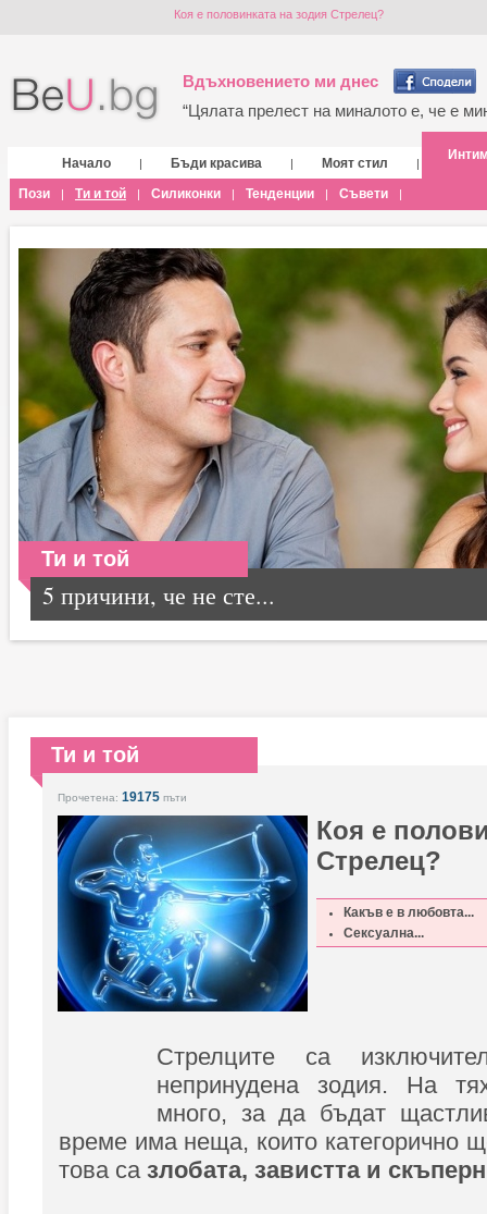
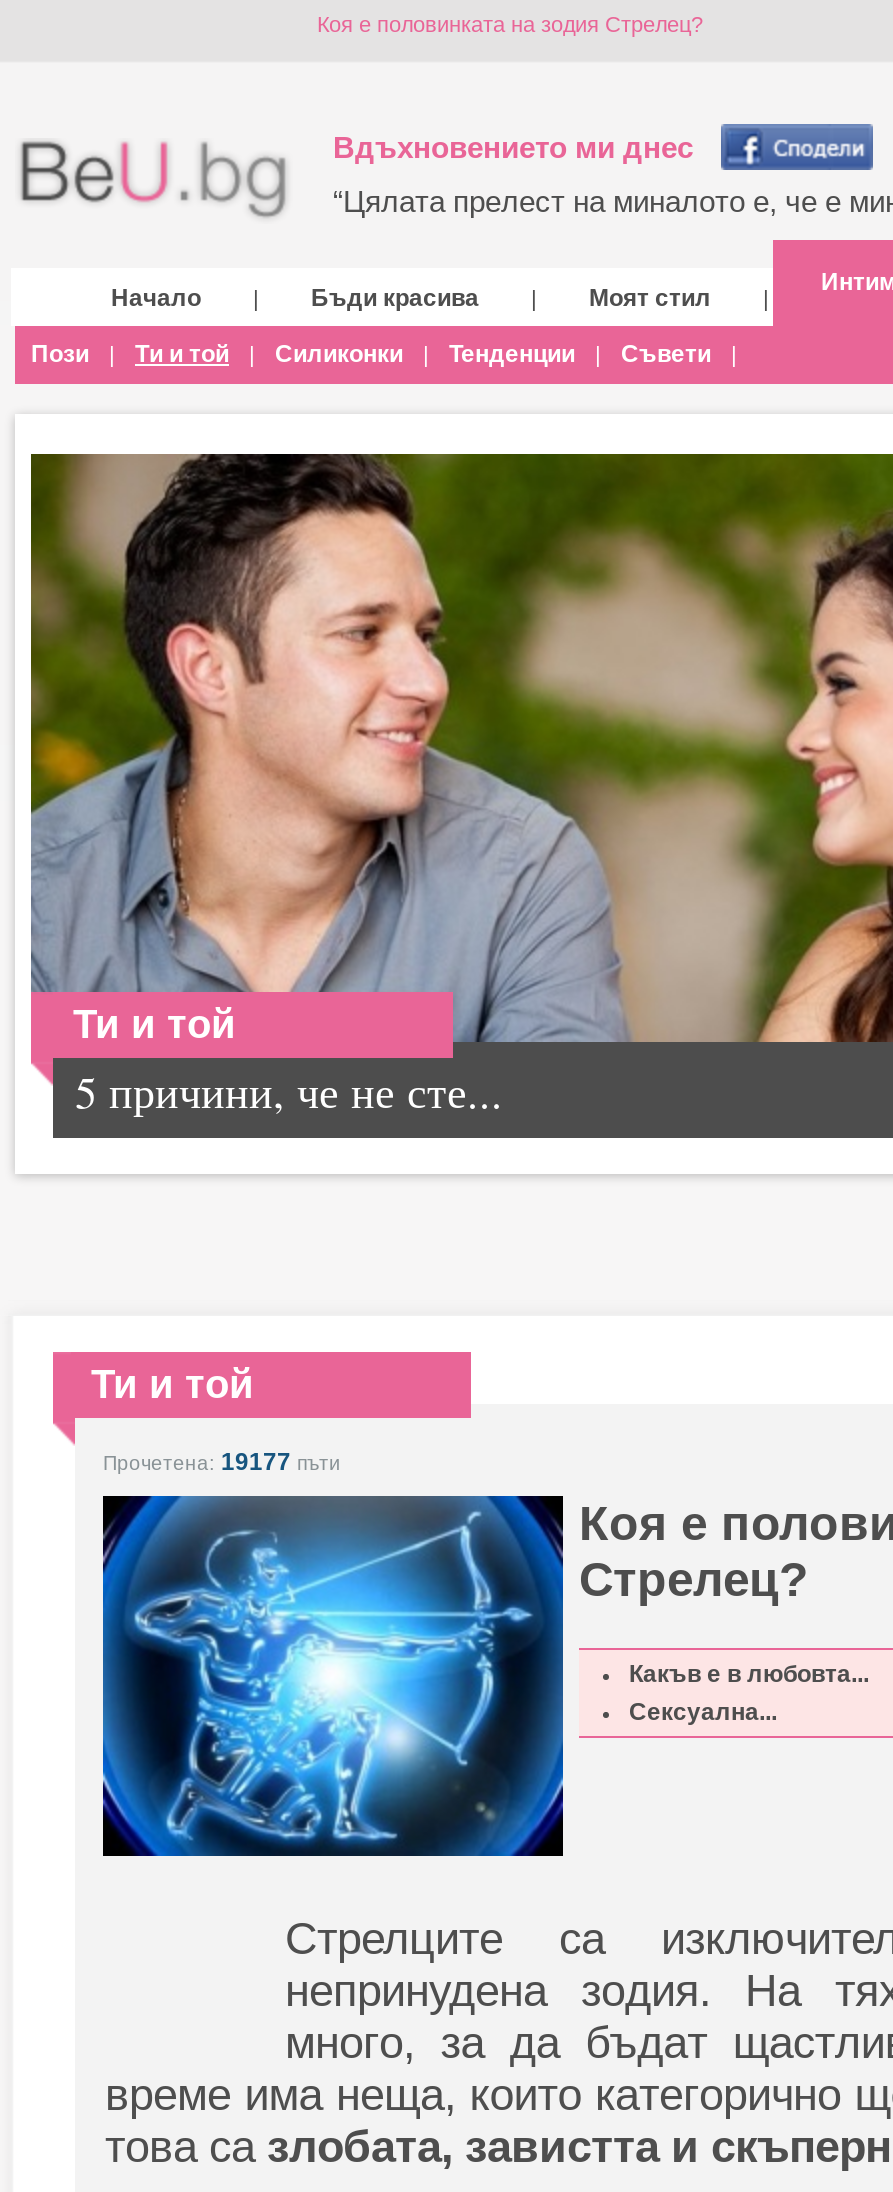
[58,789,187,805] Прочетена: 19175 пъти -> [103,1448,341,1476] Прочетена: 19177 пъти

